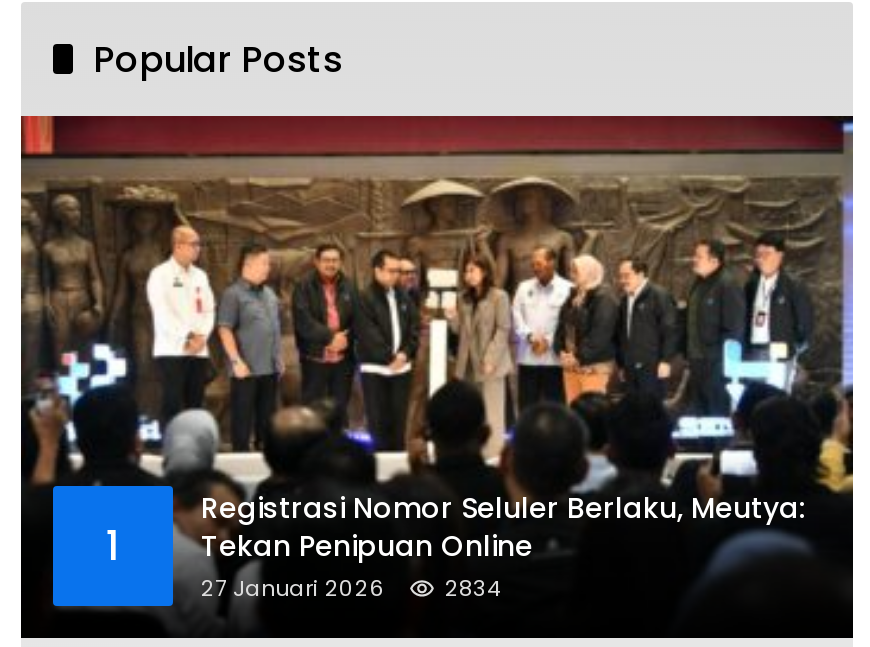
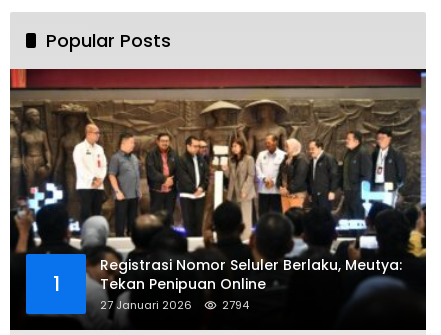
[201,572,501,604] 27 Januari 2026 2834 -> [100,297,249,313] 27 Januari 2026 2794

